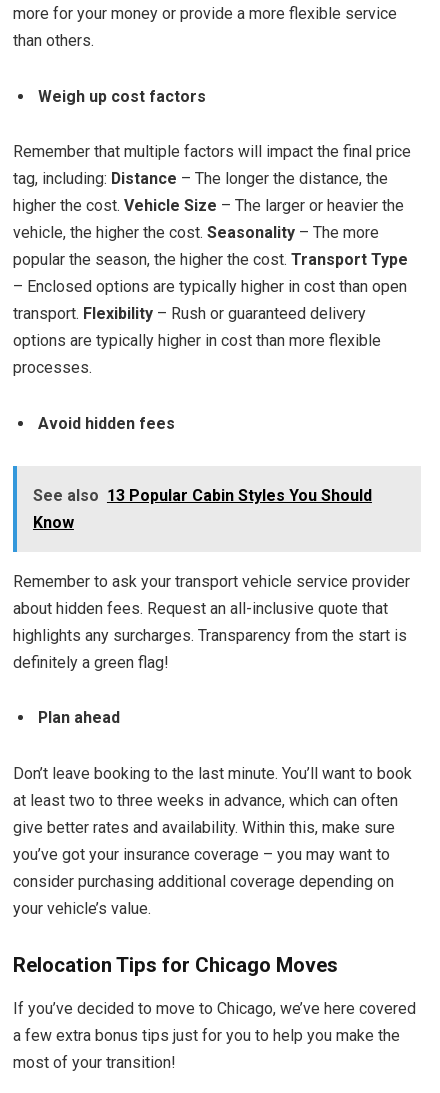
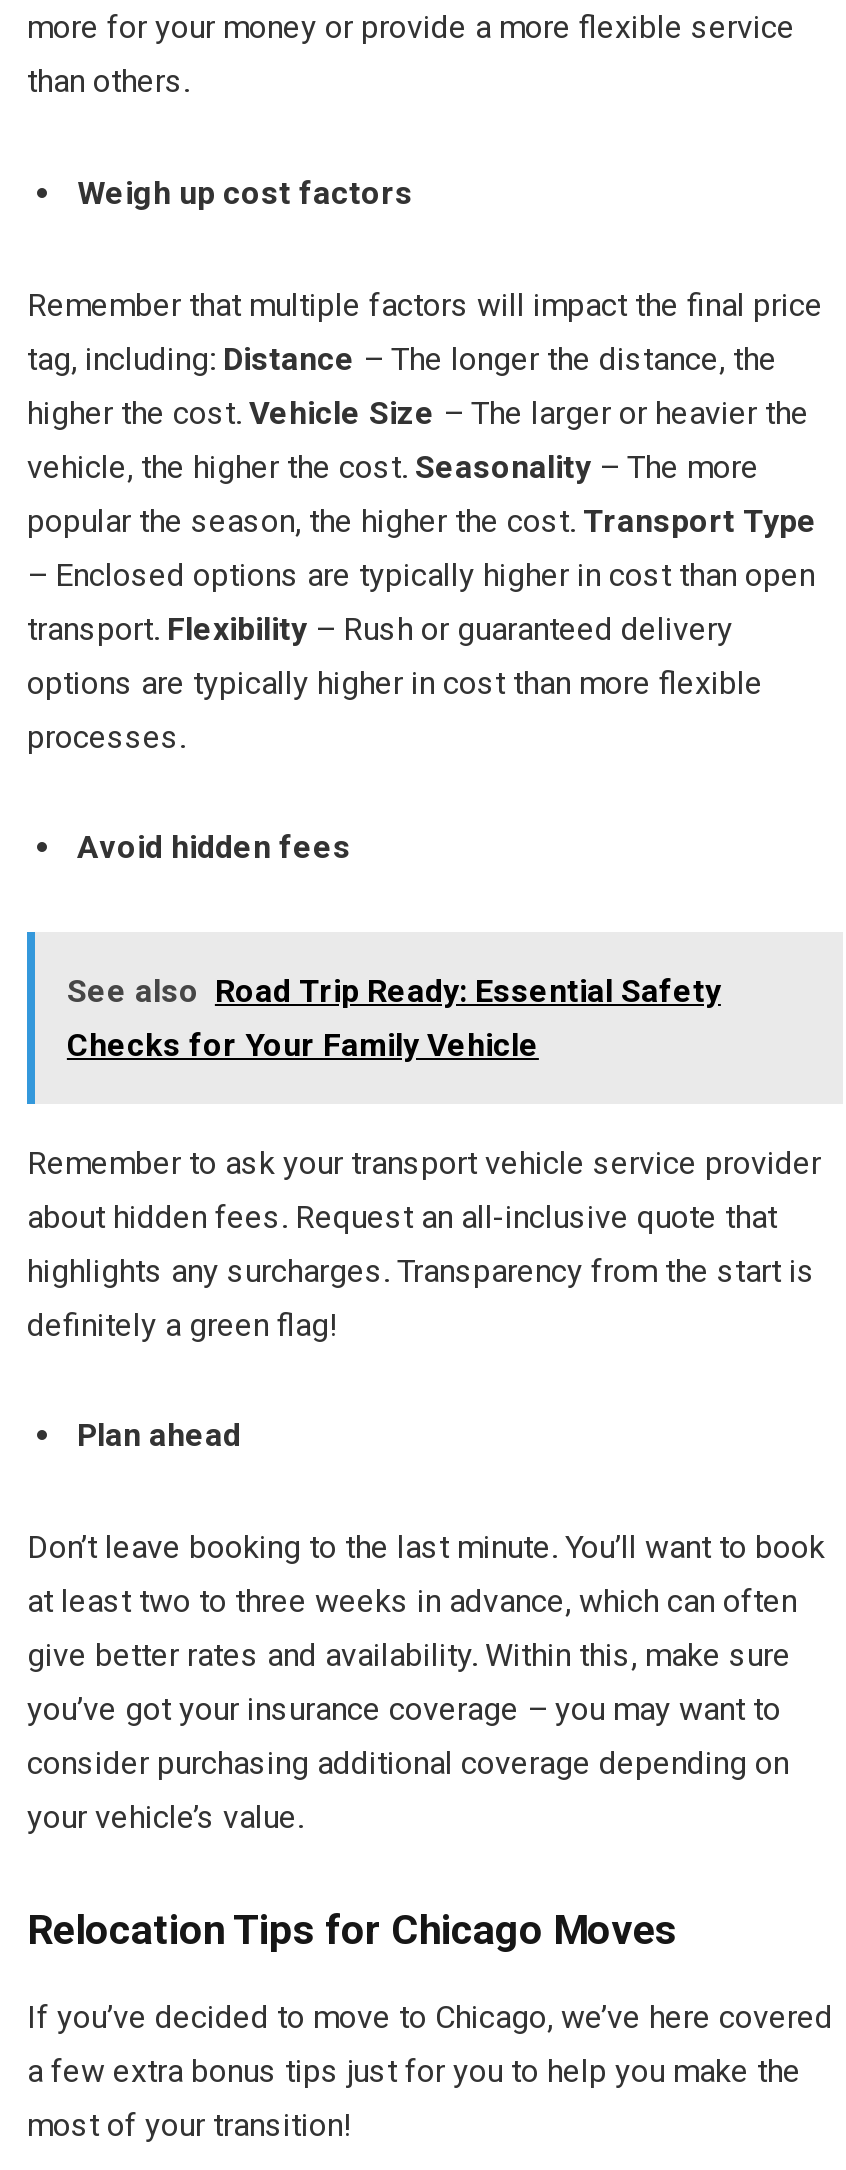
[33,486,372,532] See also 13 Popular Cabin Styles You Should | Know -> [67,972,721,1064] See also Road Trip Ready: Essential Safety | Checks for Your Family Vehicle

